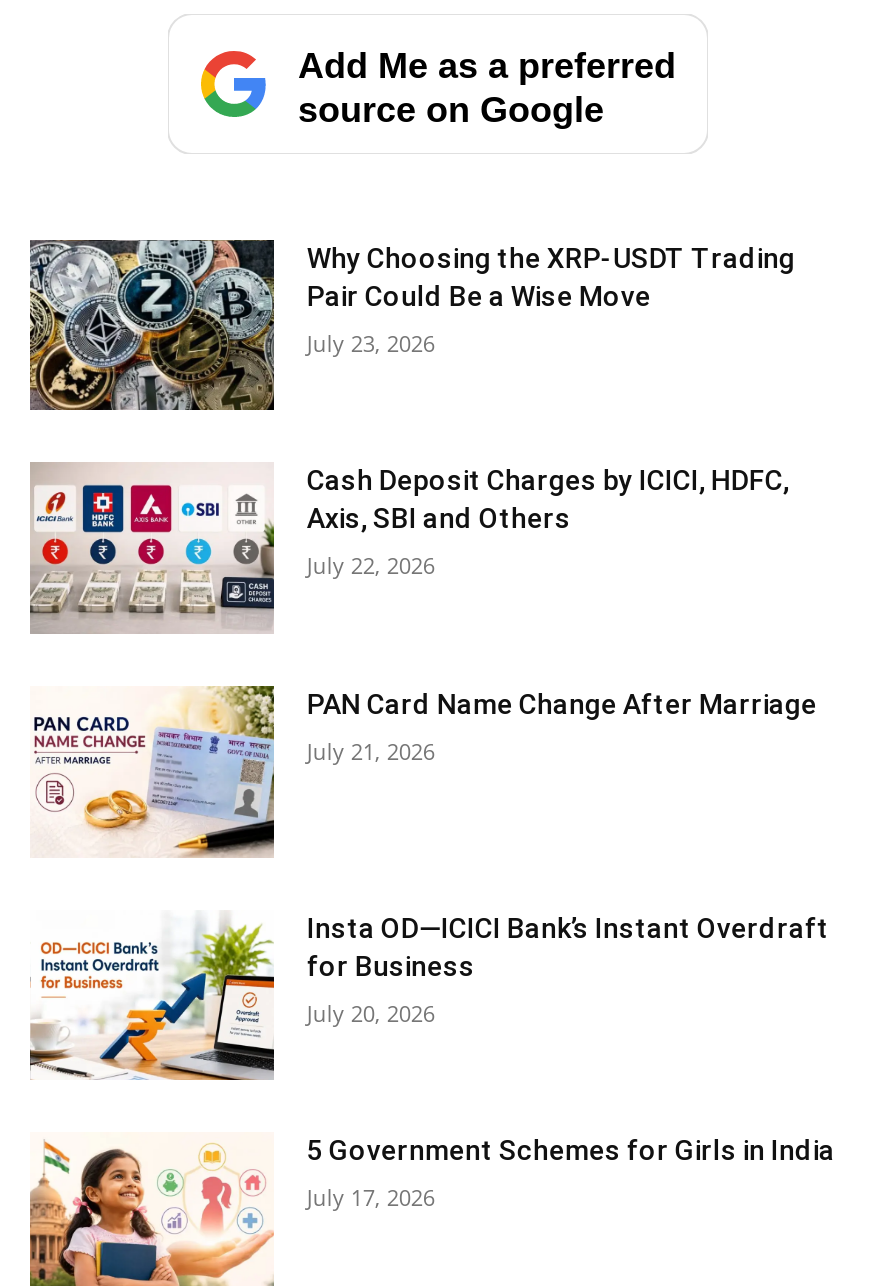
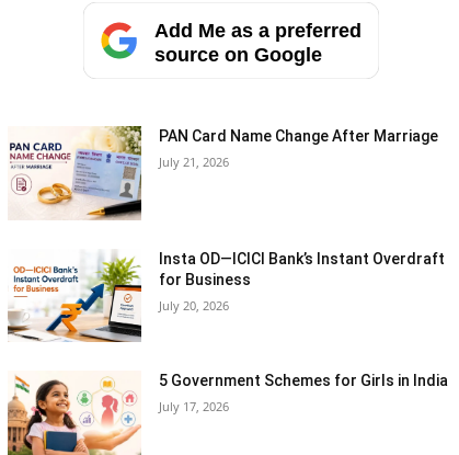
[28,238,795,412] [image] | Why Choosing the XRP-USDT Trading | Pair Could Be a Wise Move | July 23, 2026 -> none
[30,462,789,634] [image] | Cash Deposit Charges by ICICI, HDFC, | Axis, SBI and Others | July 22, 2026 -> none

